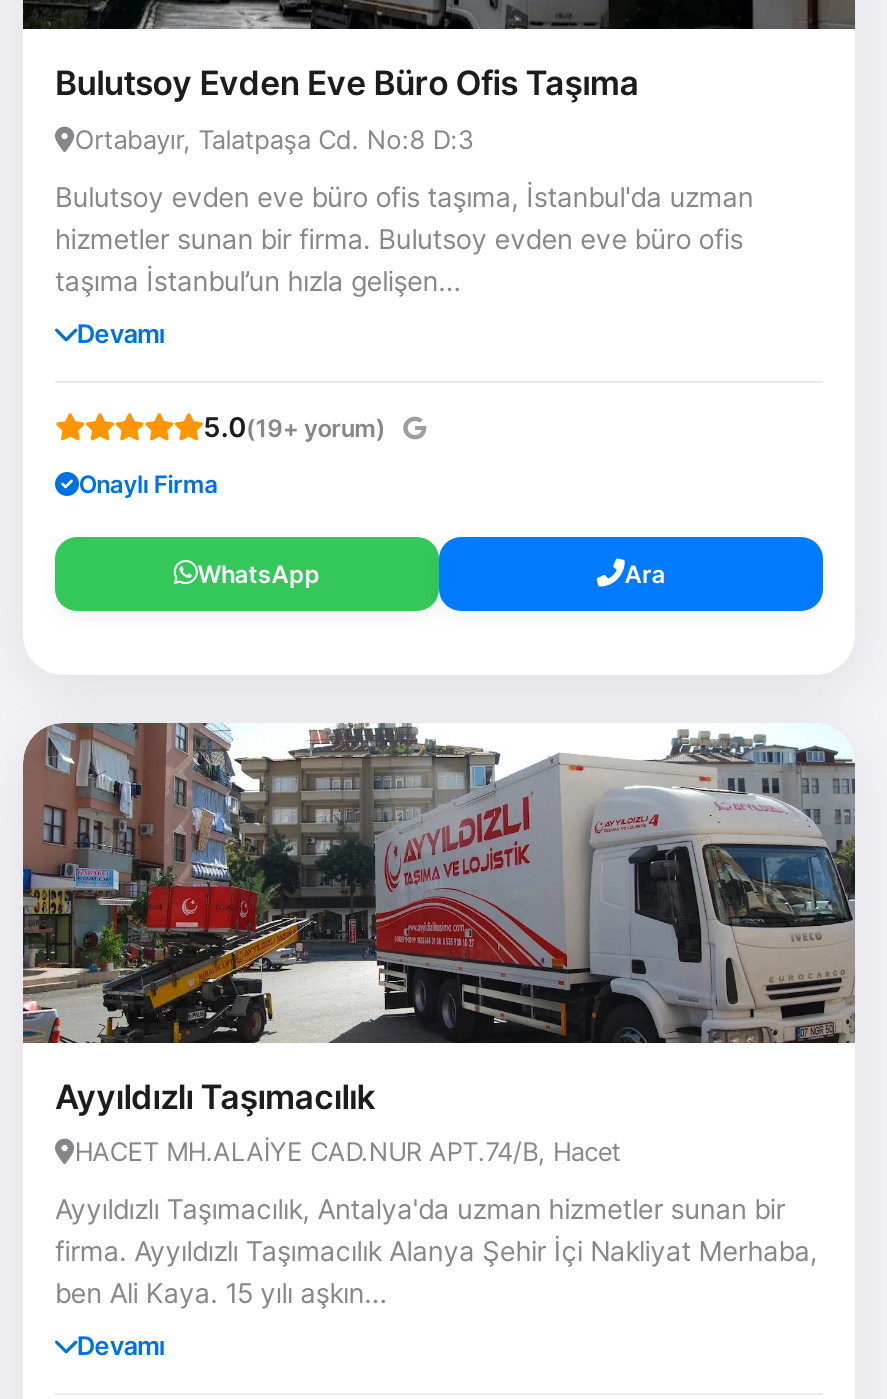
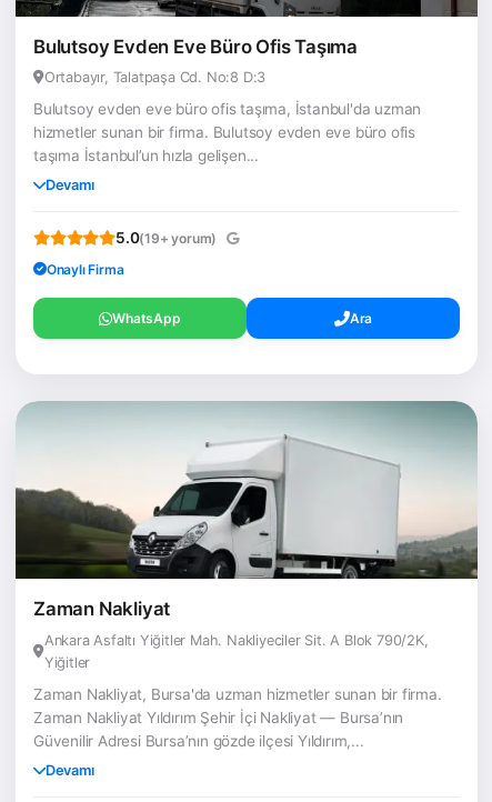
[21,722,857,1117] [image] | Ayyıldızlı Taşımacılık -> [16,400,478,620] [image] | Zaman Nakliyat
[75,1137,621,1167] HACET MH.ALAİYE CAD.NUR APT.74/B, Hacet -> [44,632,428,671] Ankara Asfaltı Yiğitler Mah. Nakliyeciler Sit. A Blok 790/2K, | Yiğitler
[55,1193,817,1309] Ayyıldızlı Taşımacılık, Antalya'da uzman hizmetler sunan bir | firma. Ayyıldızlı Taşımacılık Alanya Şehir İçi Nakliyat Merhaba, | ben Ali Kaya. 15 yılı aşkın... -> [33,685,442,749] Zaman Nakliyat, Bursa'da uzman hizmetler sunan bir firma. | Zaman Nakliyat Yıldırım Şehir İçi Nakliyat — Bursa’nın | Güvenilir Adresi Bursa’nın gözde ilçesi Yıldırım,...

